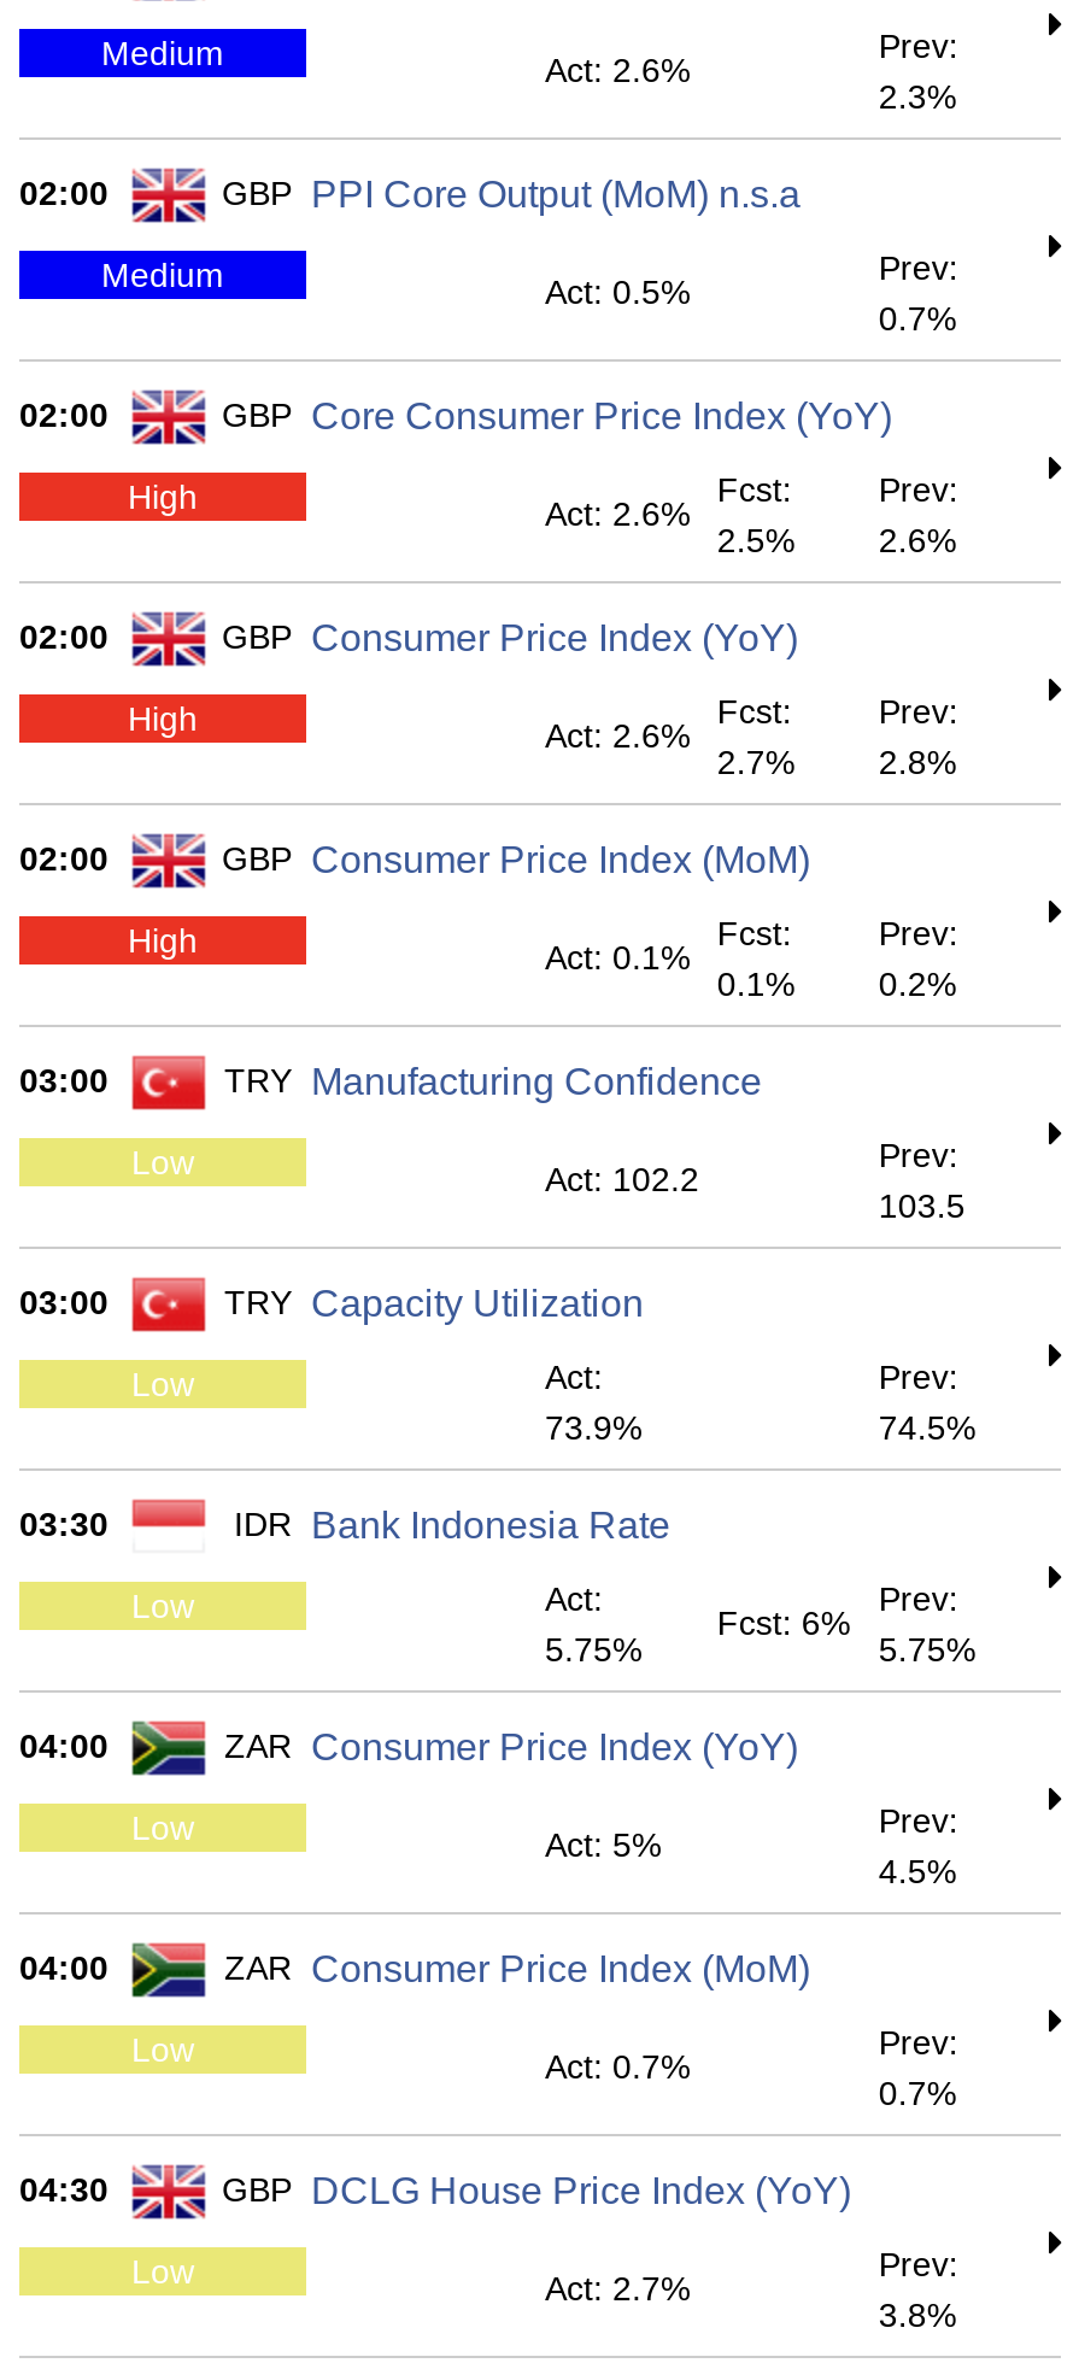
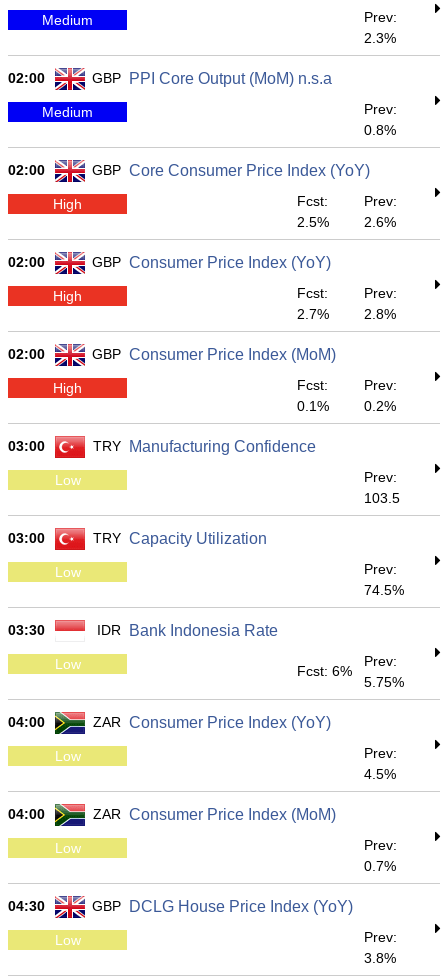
[545,51,690,89] Act: 2.6% -> none
[545,272,690,311] Act: 0.5% -> none
[879,299,956,338] 0.7% -> [364,122,396,138] 0.8%
[545,494,690,533] Act: 2.6% -> none
[545,716,690,755] Act: 2.6% -> none
[545,938,690,977] Act: 0.1% -> none
[545,1160,699,1198] Act: 102.2 -> none
[545,1358,641,1447] Act: | 73.9% -> none
[545,1579,641,1669] Act: | 5.75% -> none
[545,1825,661,1864] Act: 5% -> none
[545,2047,690,2086] Act: 0.7% -> none
[545,2269,690,2308] Act: 2.7% -> none

